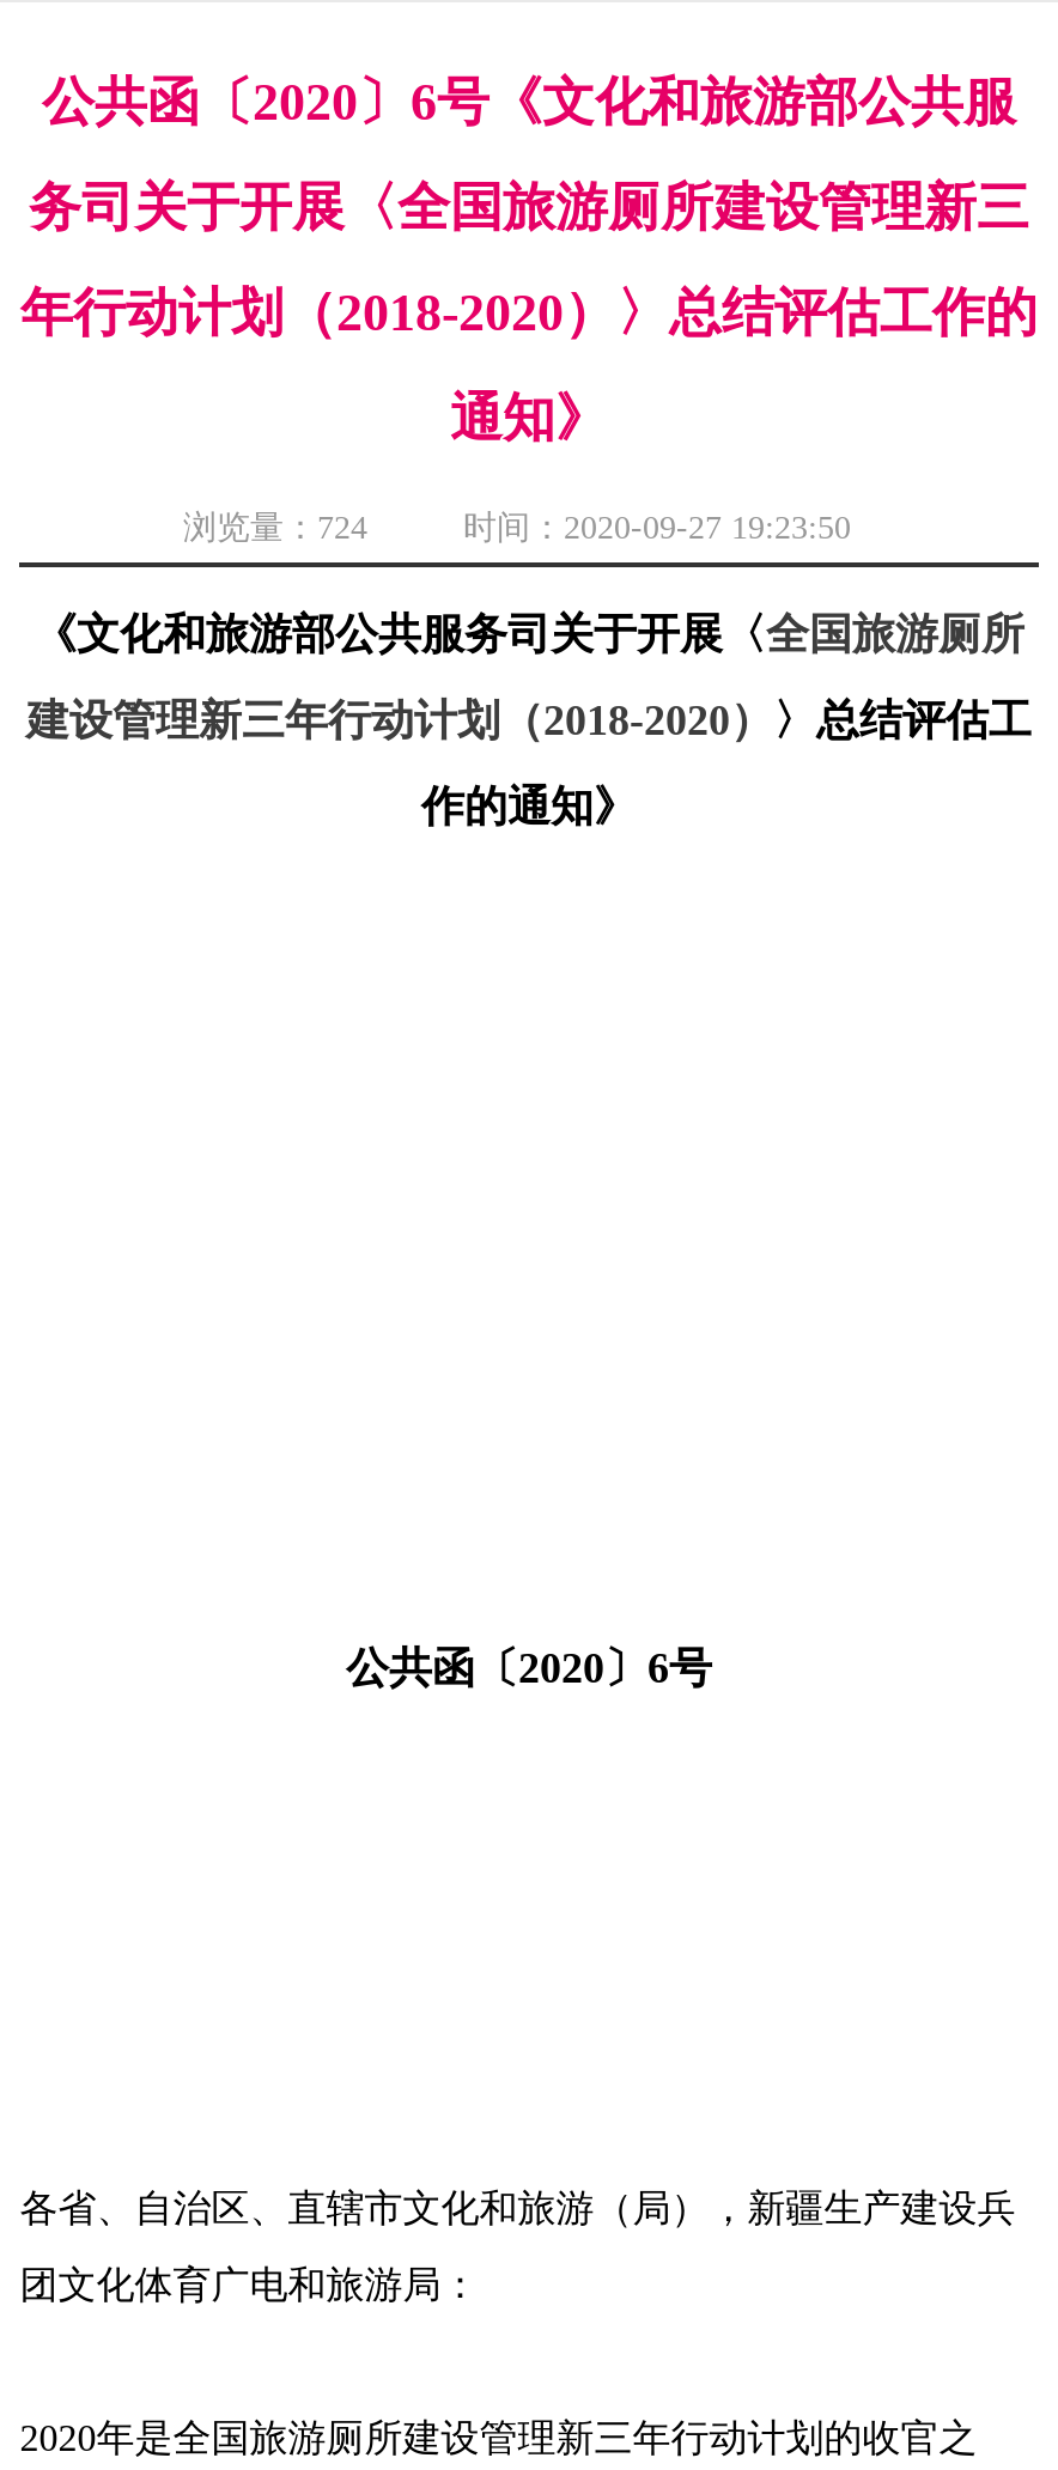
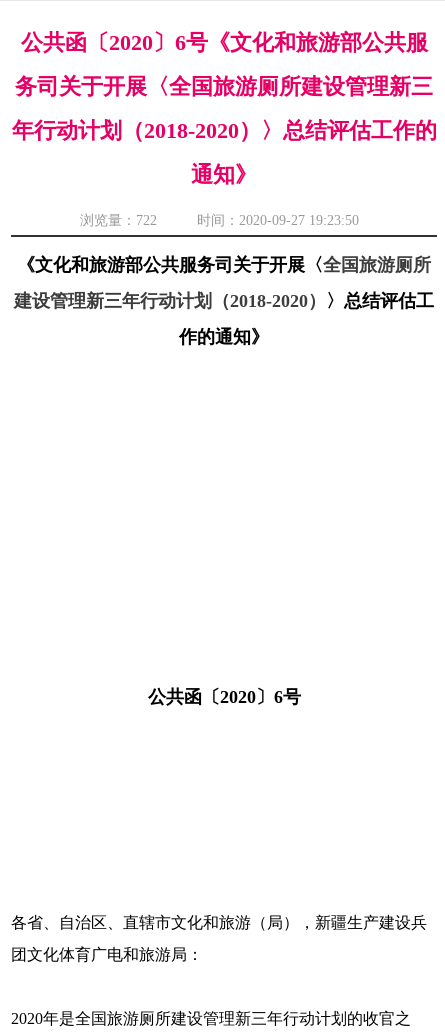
[183,510,851,546] 浏览量：724 时间：2020-09-27 19:23:50 -> [79,213,358,228] 浏览量：722 时间：2020-09-27 19:23:50

